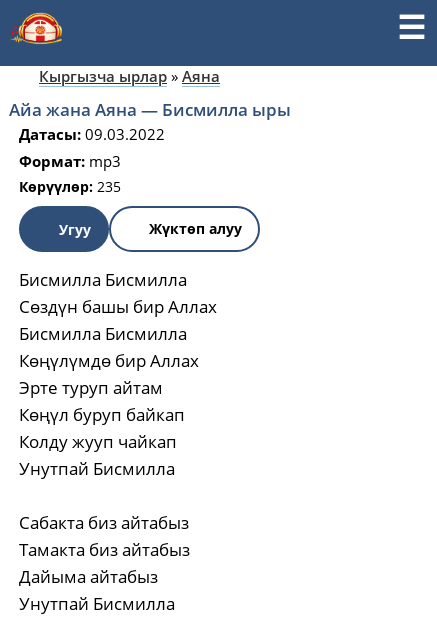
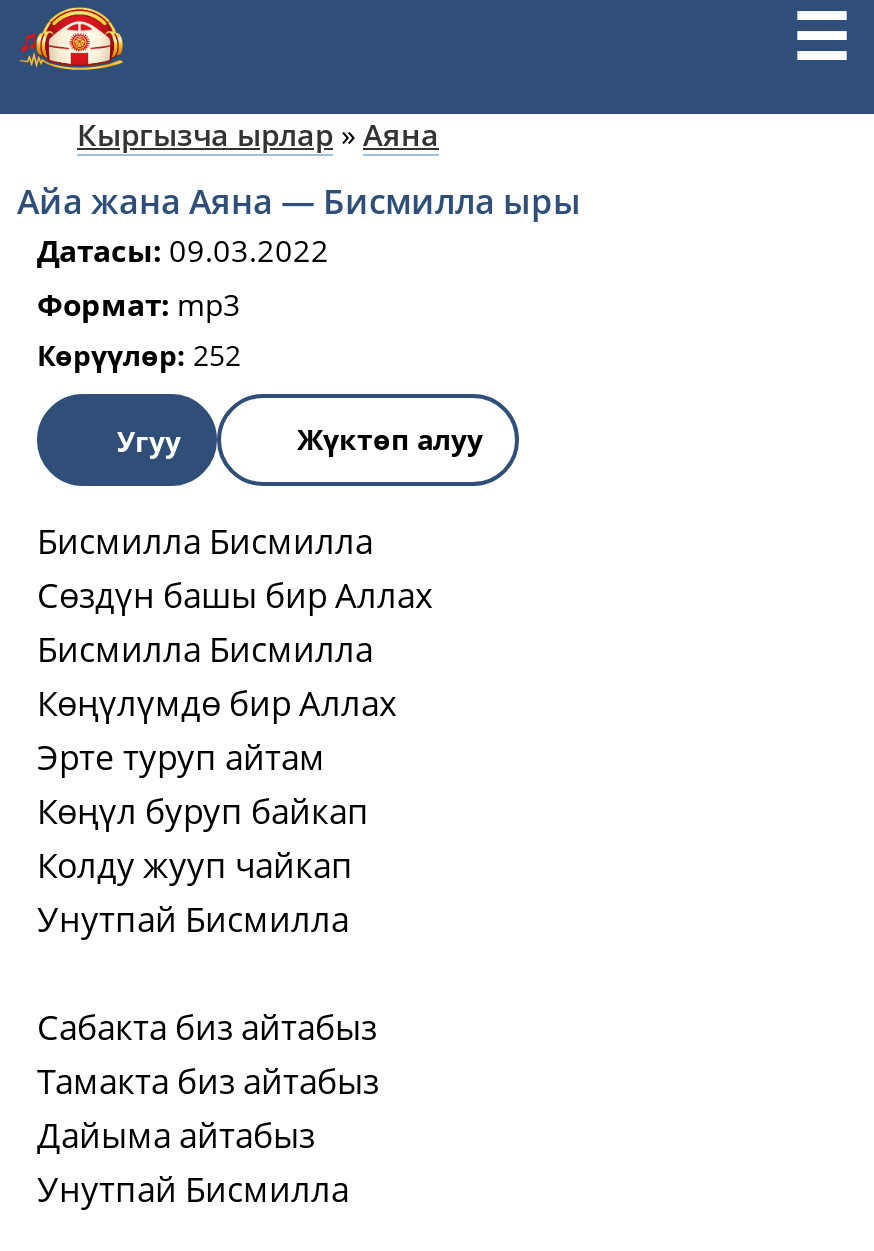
[19,177,121,196] Көрүүлөр: 235 -> [37,336,241,374] Көрүүлөр: 252

